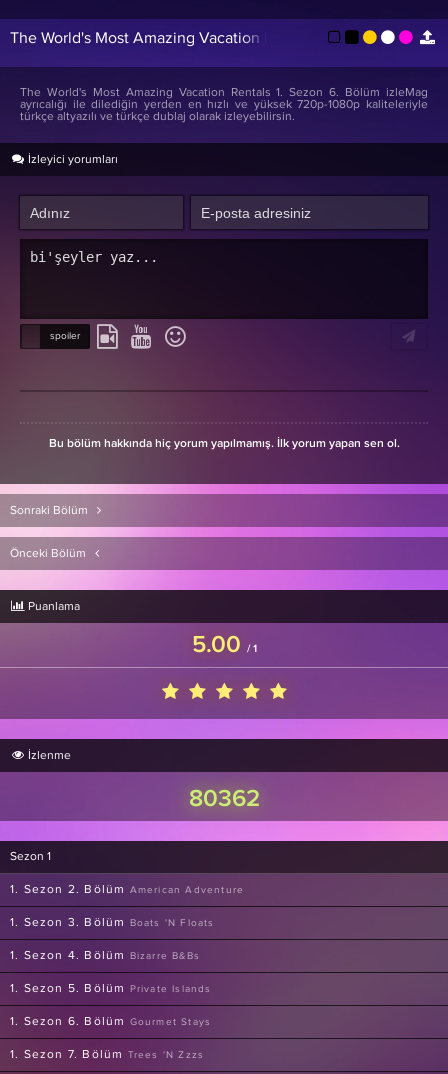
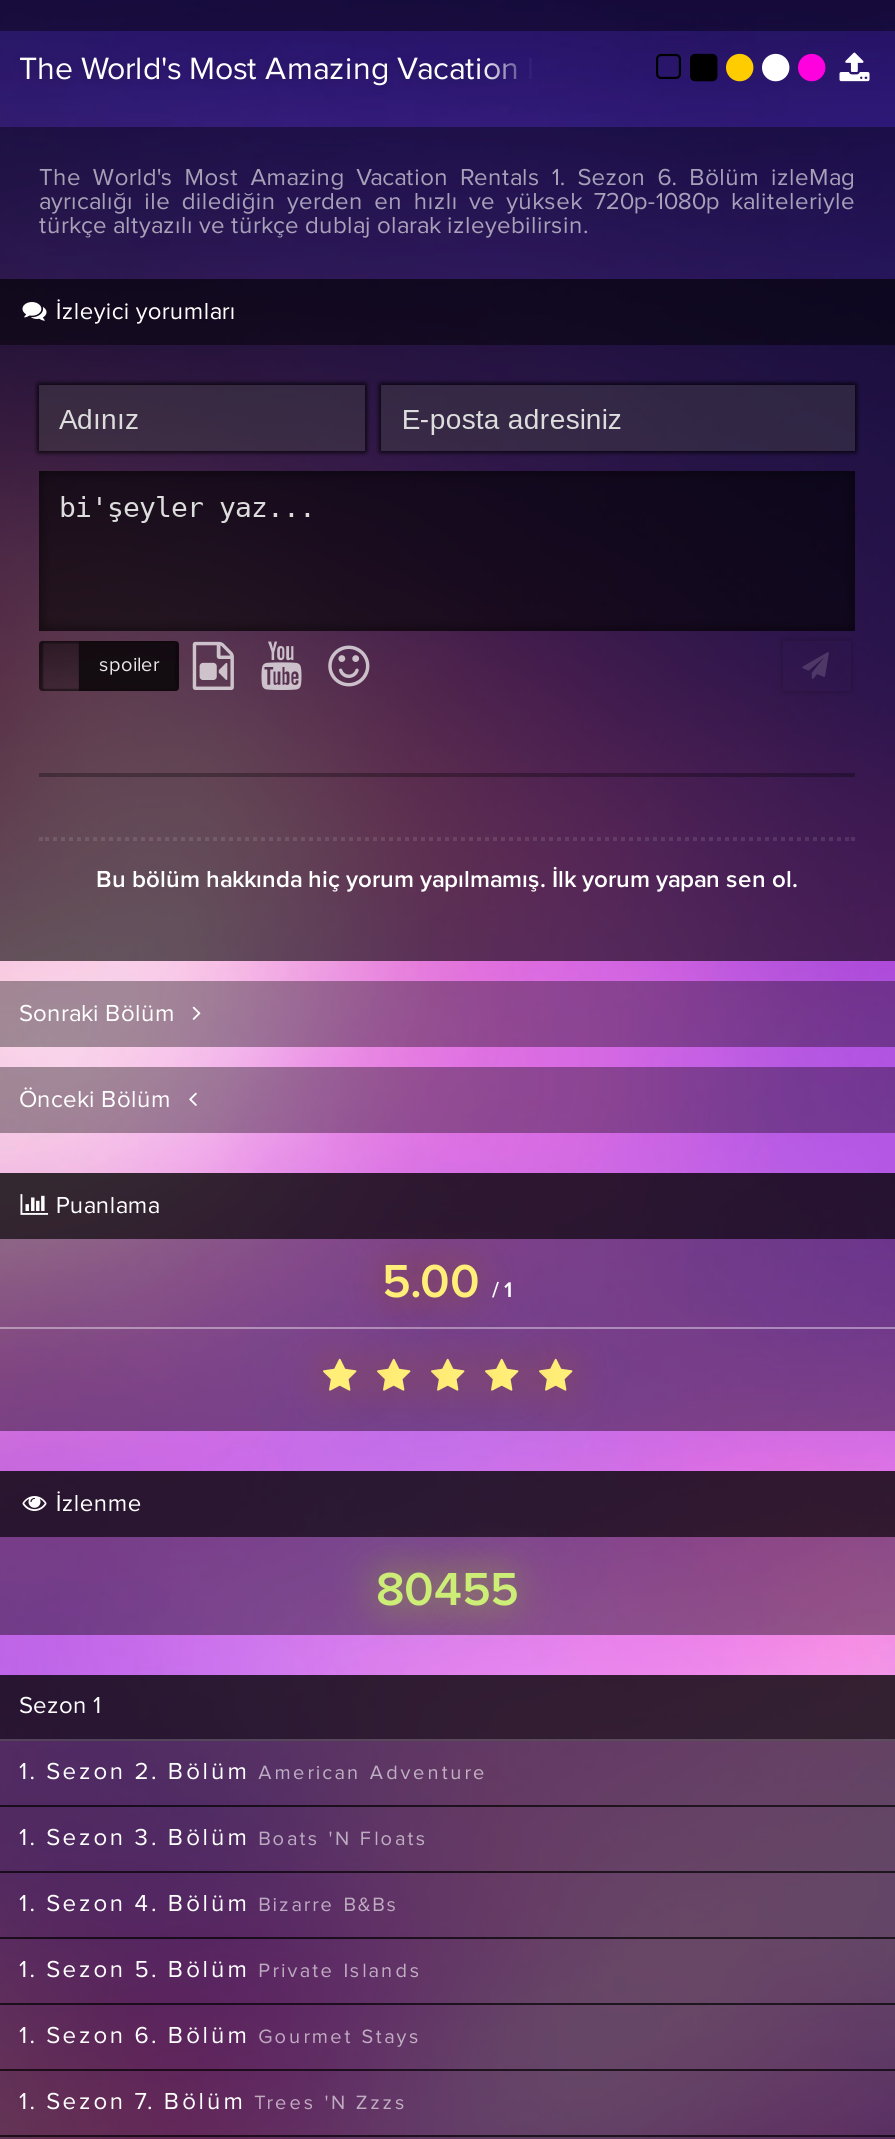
[188,787,259,811] 80362 -> [376,1567,518,1615] 80455

